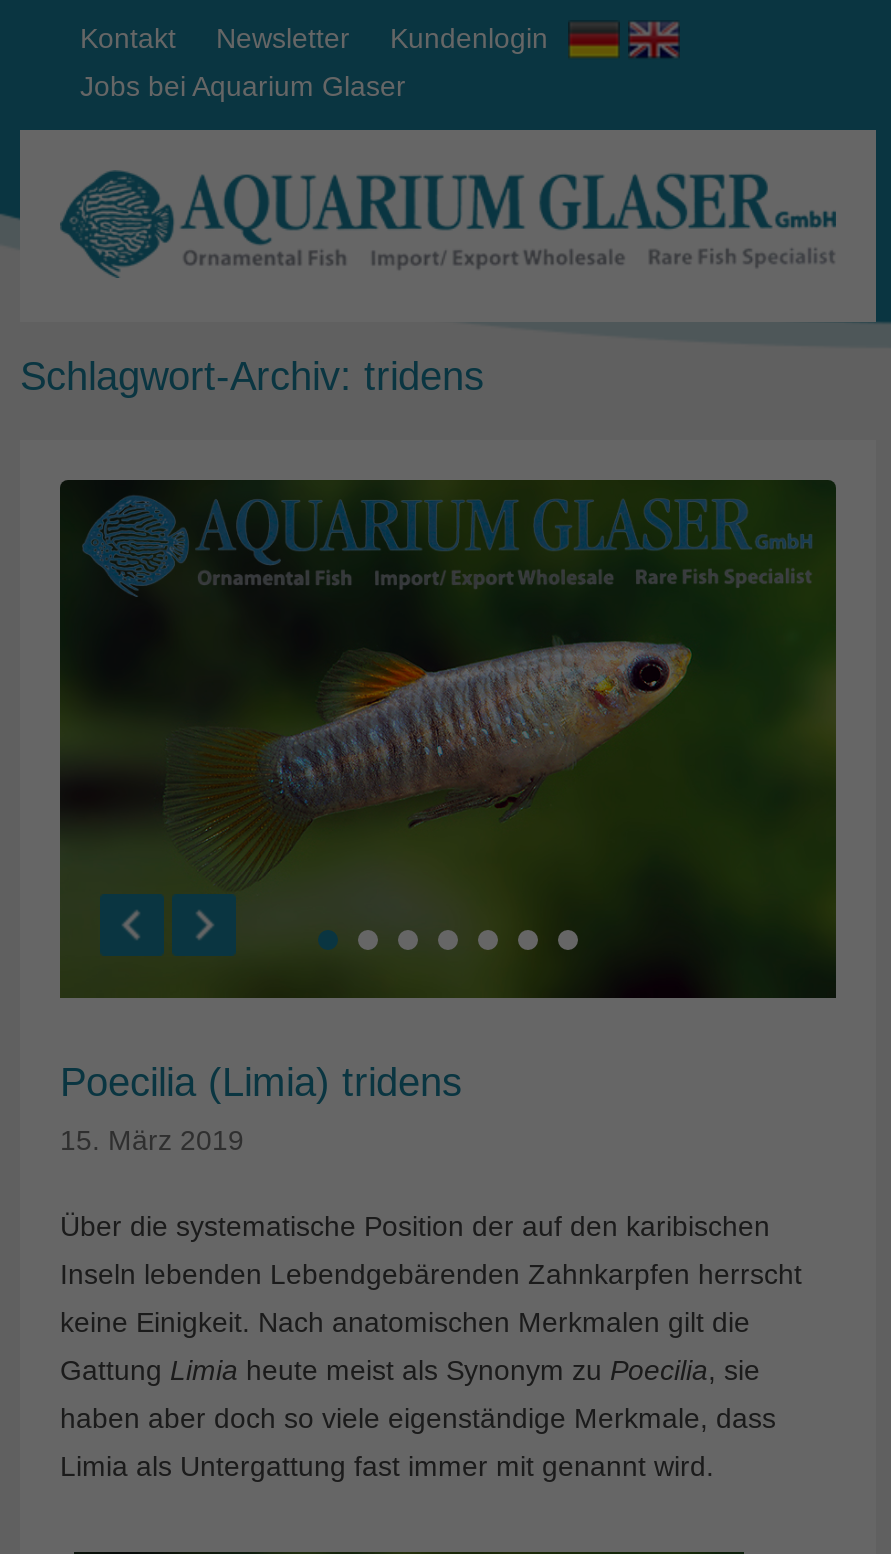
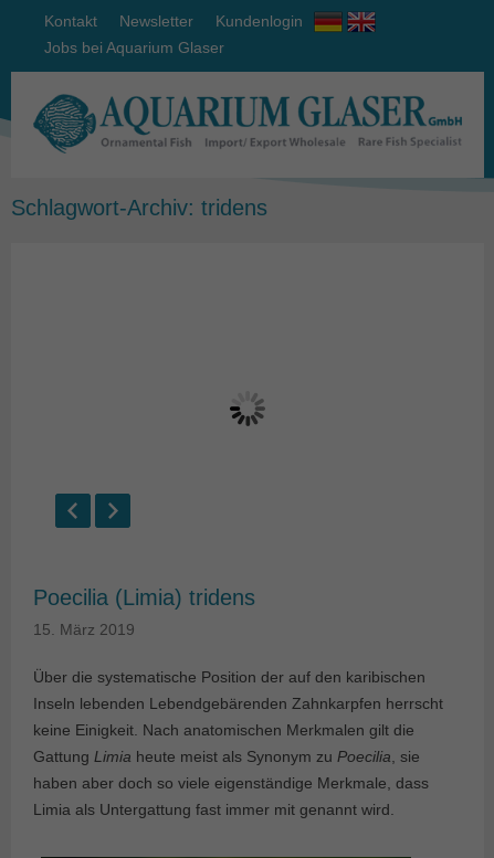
[58,478,838,1000] [image] -> none

